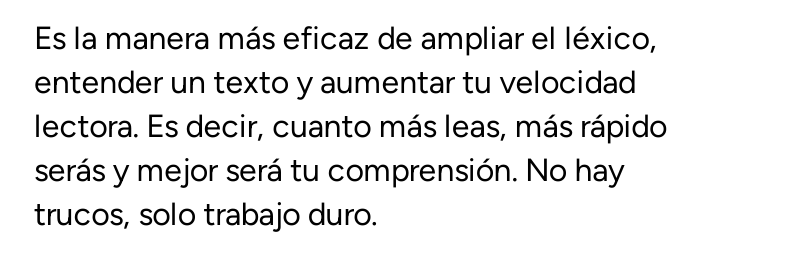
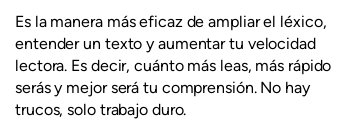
[34,108,667,146] lectora. Es decir, cuanto más leas, más rápido -> [15,56,331,75] lectora. Es decir, cuánto más leas, más rápido

